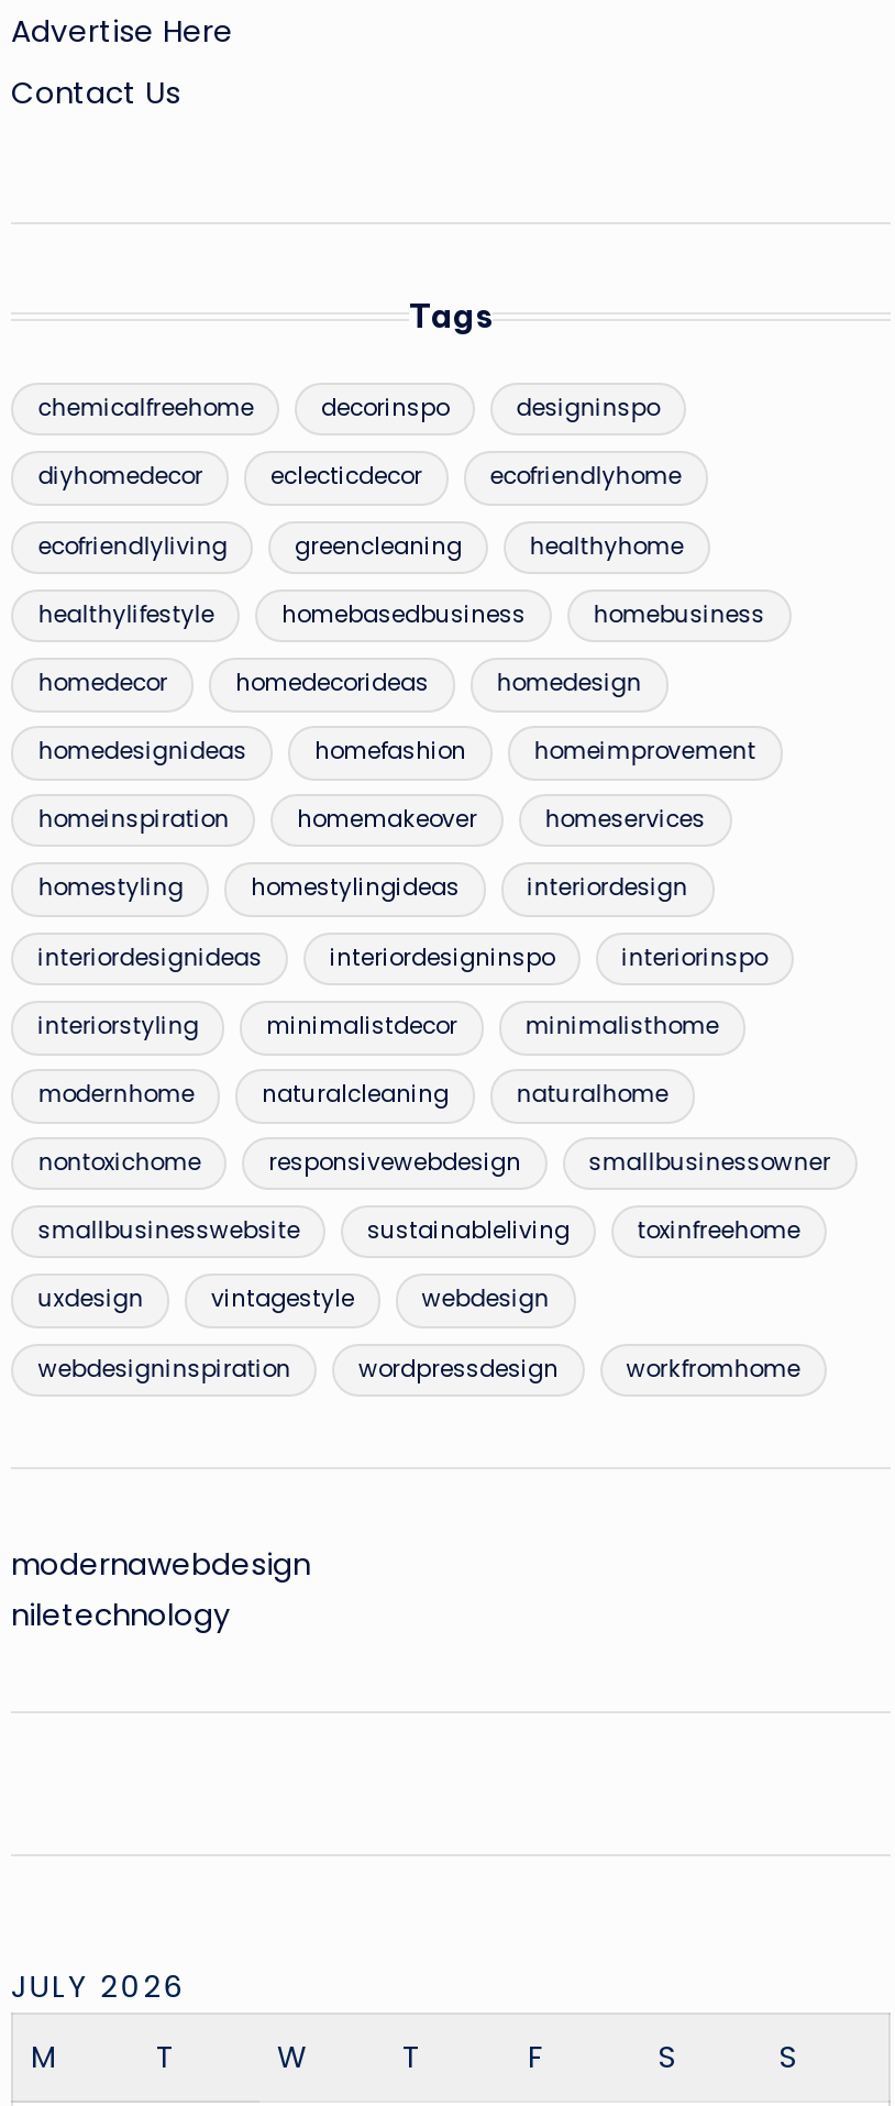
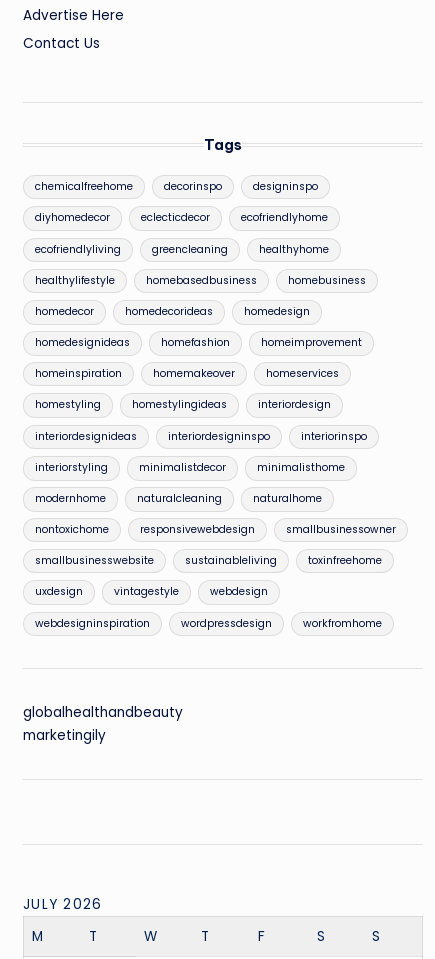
[11,1545,310,1637] modernawebdesign | niletechnology -> [23,703,183,745] globalhealthandbeauty | marketingily

